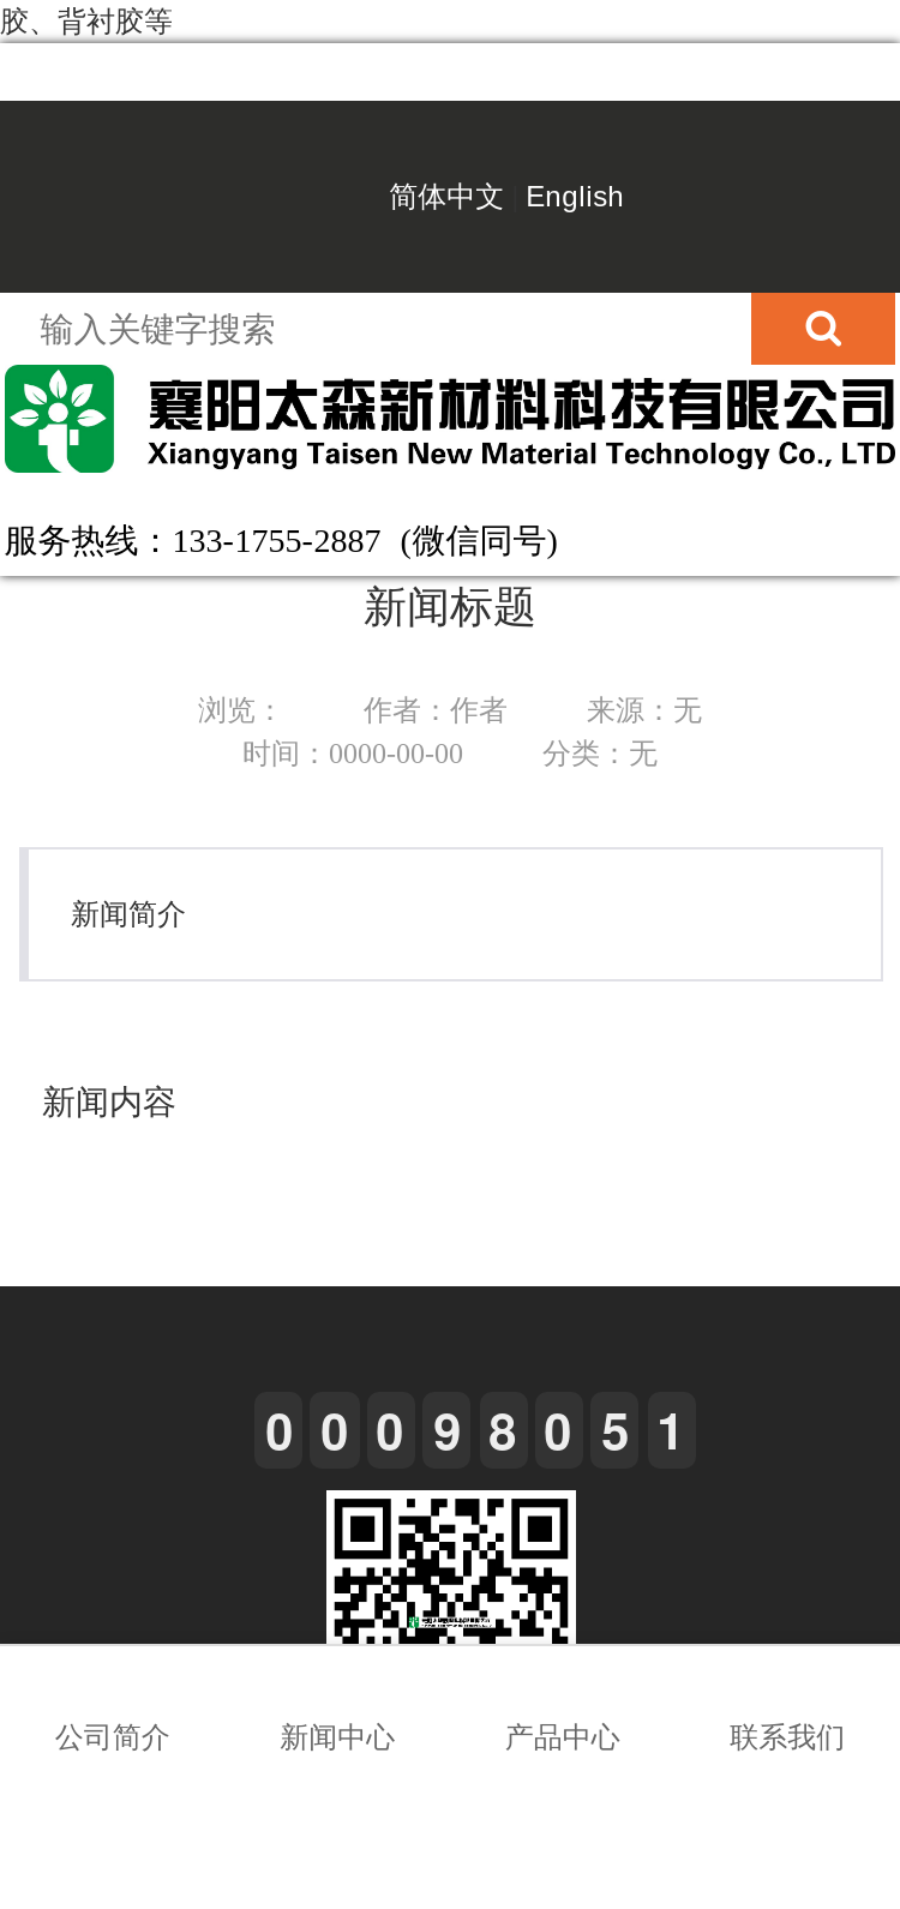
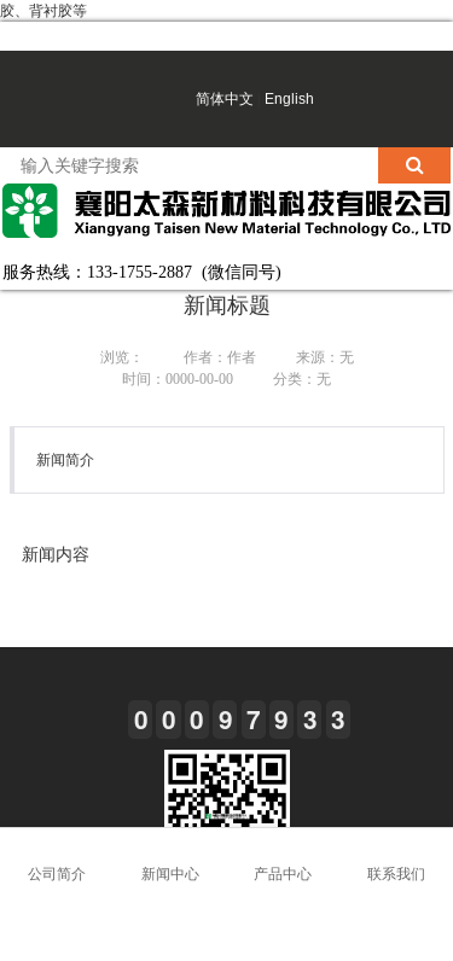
[264,1393,685,1465] 0 0 0 9 8 0 5 1 -> [133,701,345,737] 0 0 0 9 7 9 3 3

